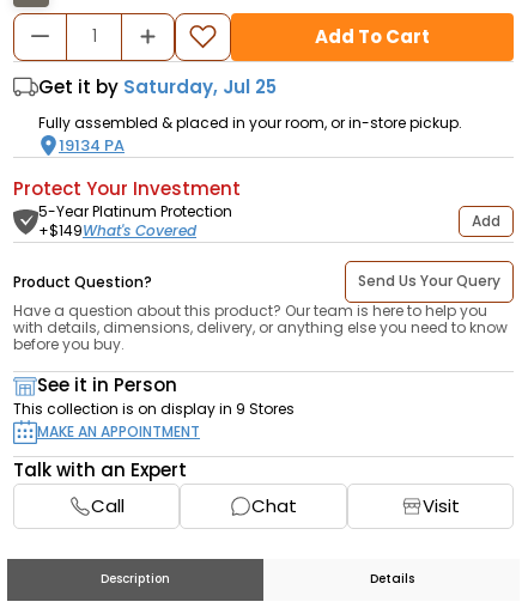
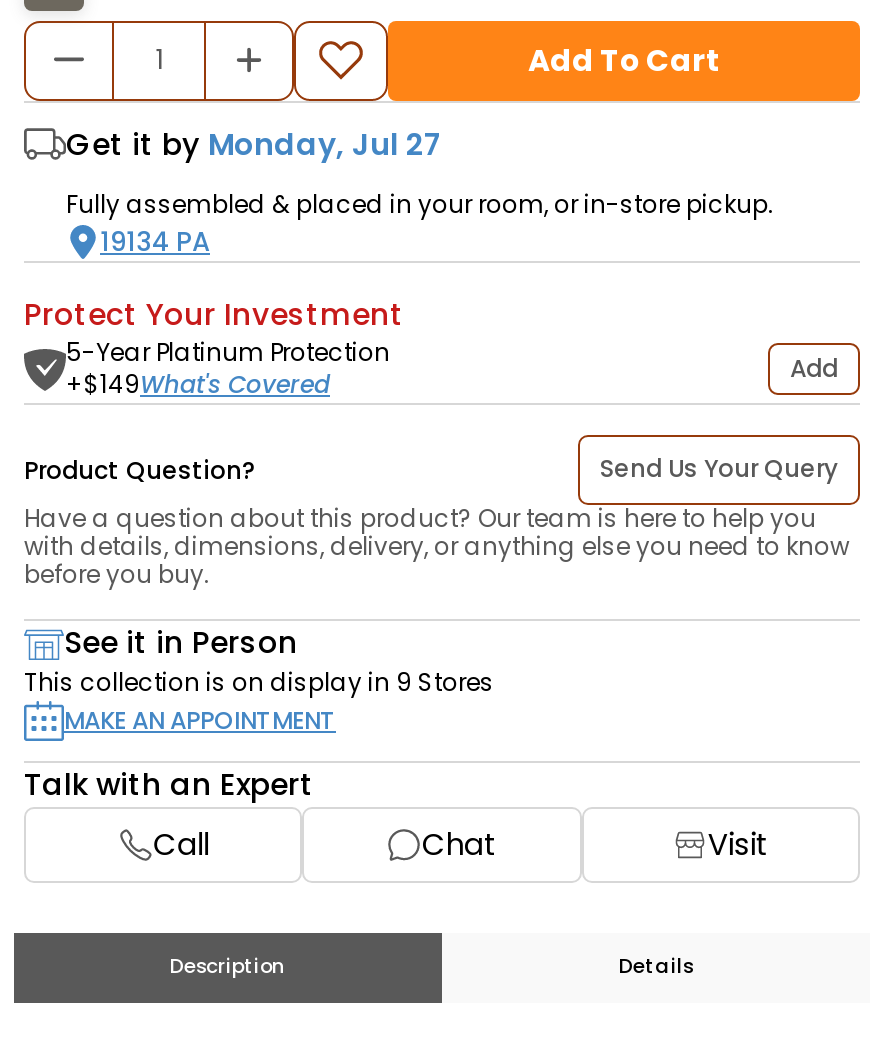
[38,74,277,99] Get it by Saturday, Jul 25 -> [66,123,442,165] Get it by Monday, Jul 27

